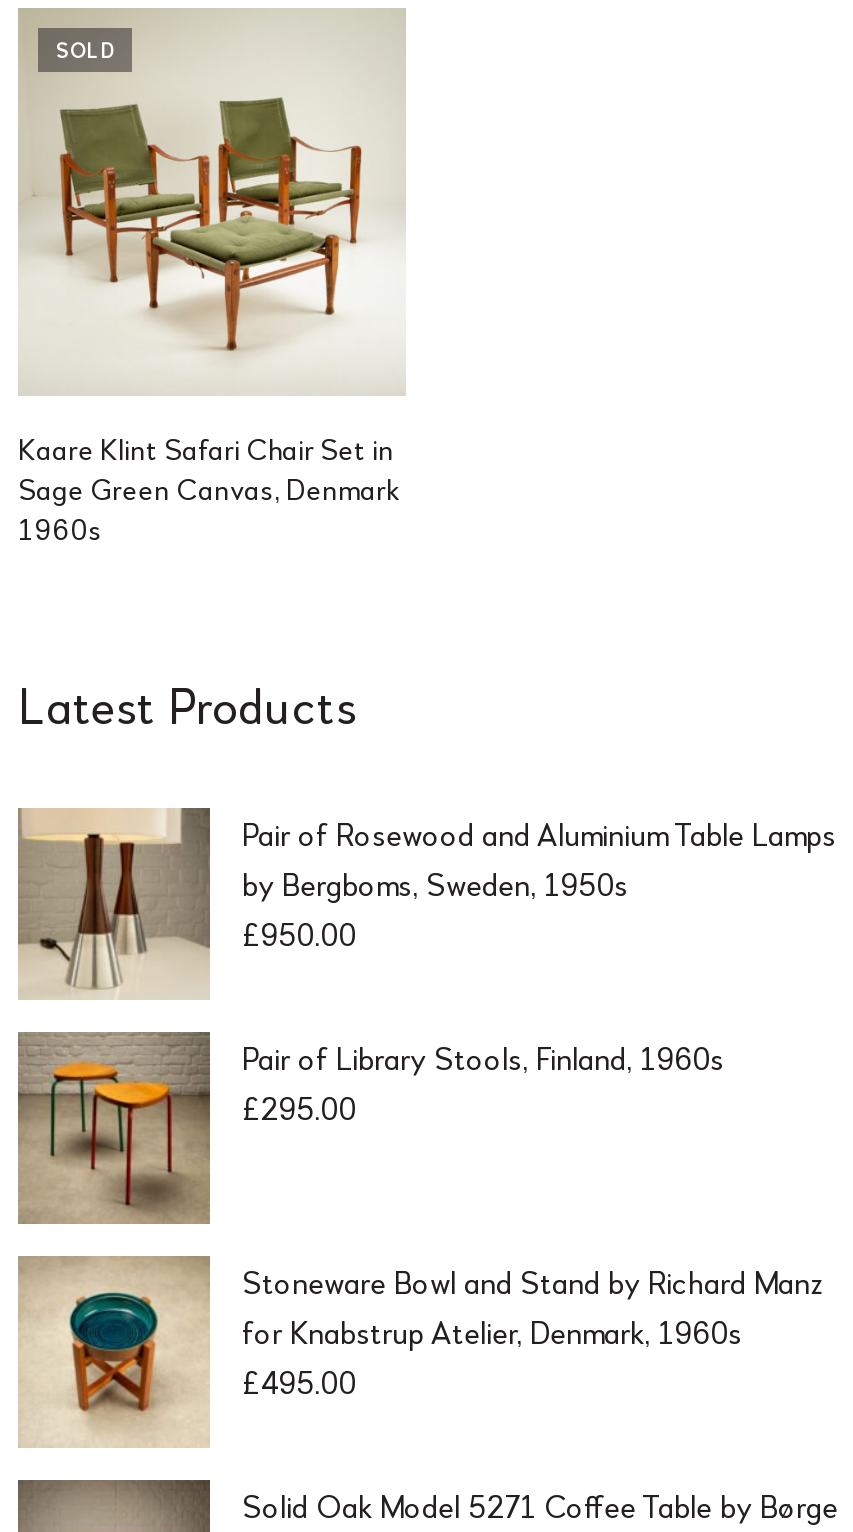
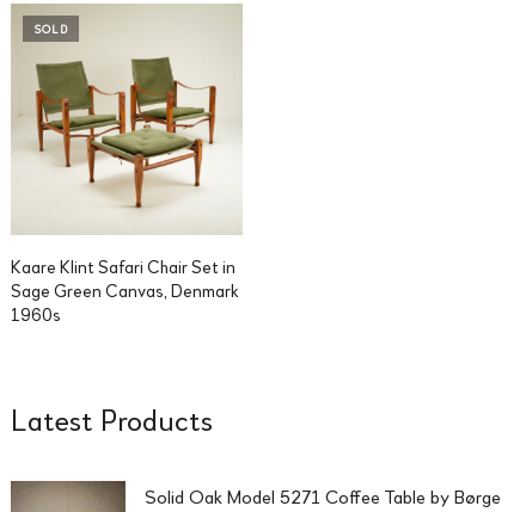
[18,808,836,1127] [image] | Pair of Rosewood and Aluminium Table Lamps | by Bergboms, Sweden, 1950s | £950.00 | Pair of Library Stools, Finland, 1960s | £295.00 -> none
[18,1060,824,1401] [image] | Stoneware Bowl and Stand by Richard Manz | for Knabstrup Atelier, Denmark, 1960s | £495.00 -> none
[18,1254,212,1448] [image] -> none

